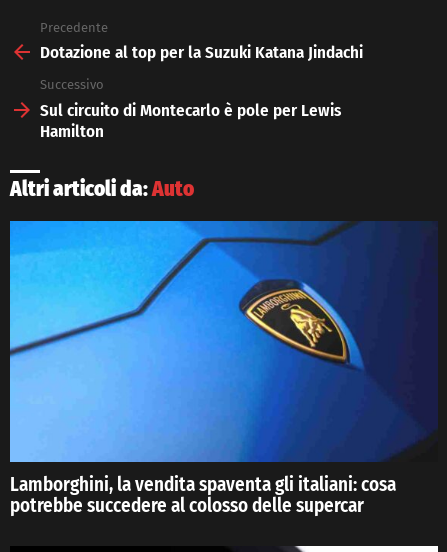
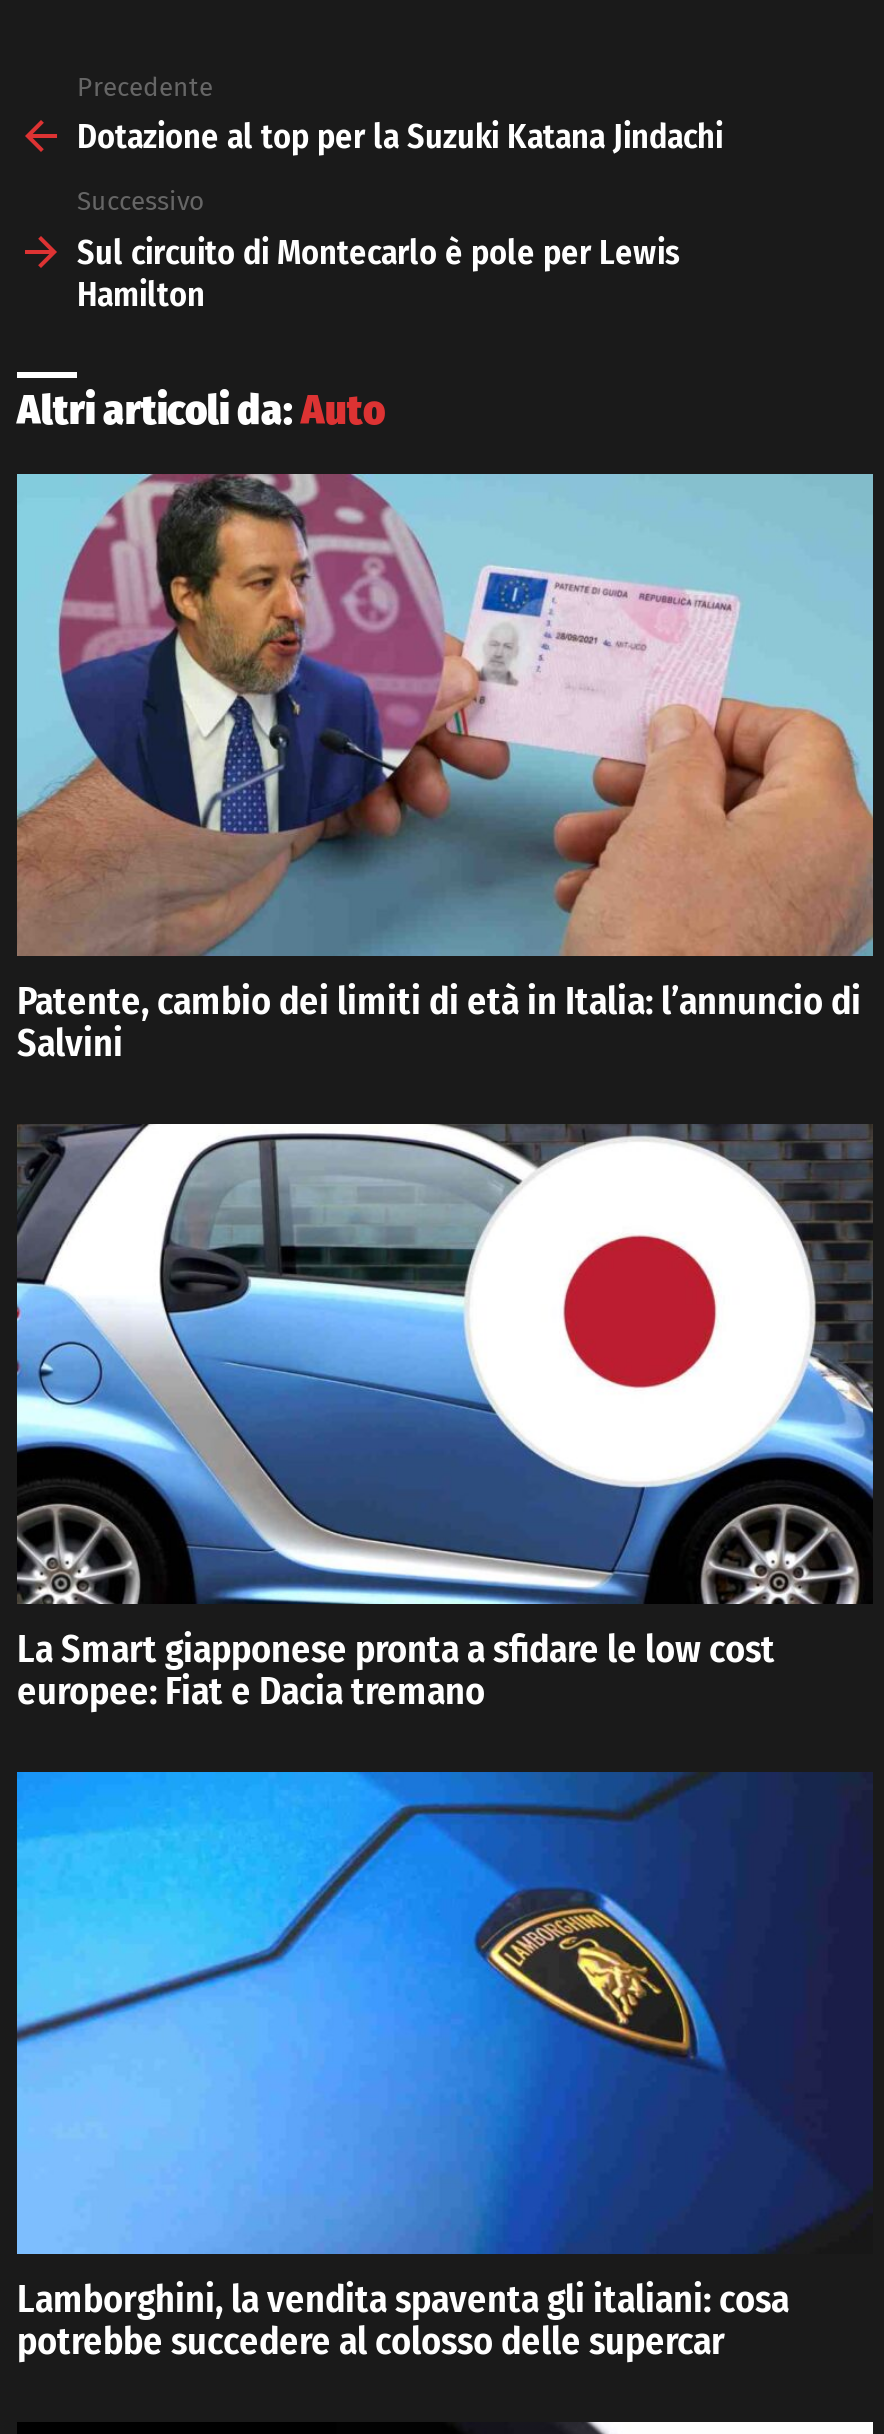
none -> [15,473,875,1066] [image] | Patente, cambio dei limiti di età in Italia: l’annuncio di | Salvini
none -> [15,1123,875,1715] [image] | La Smart giapponese pronta a sfidare le low cost | europee: Fiat e Dacia tremano

